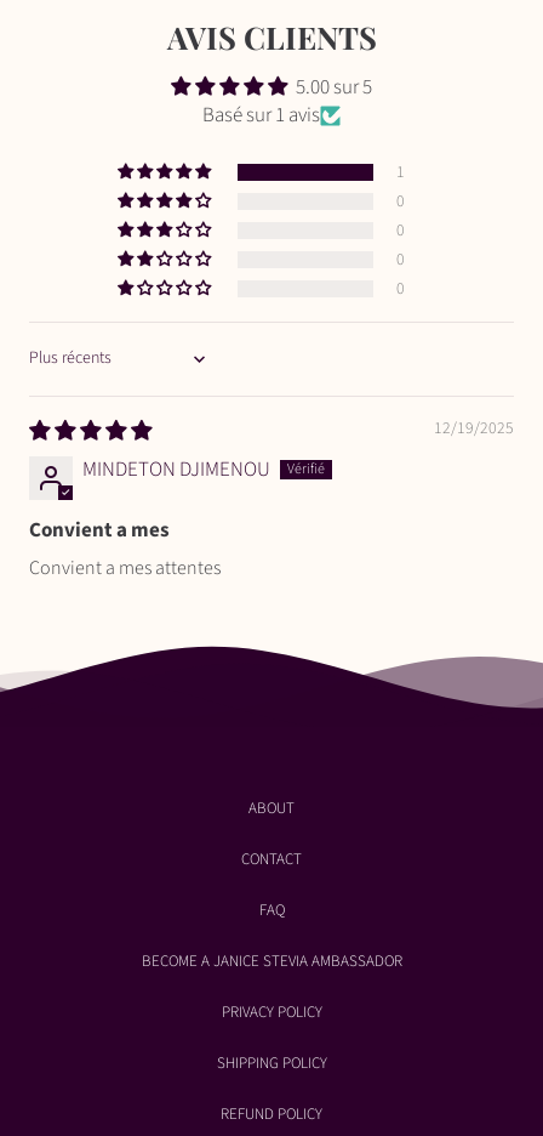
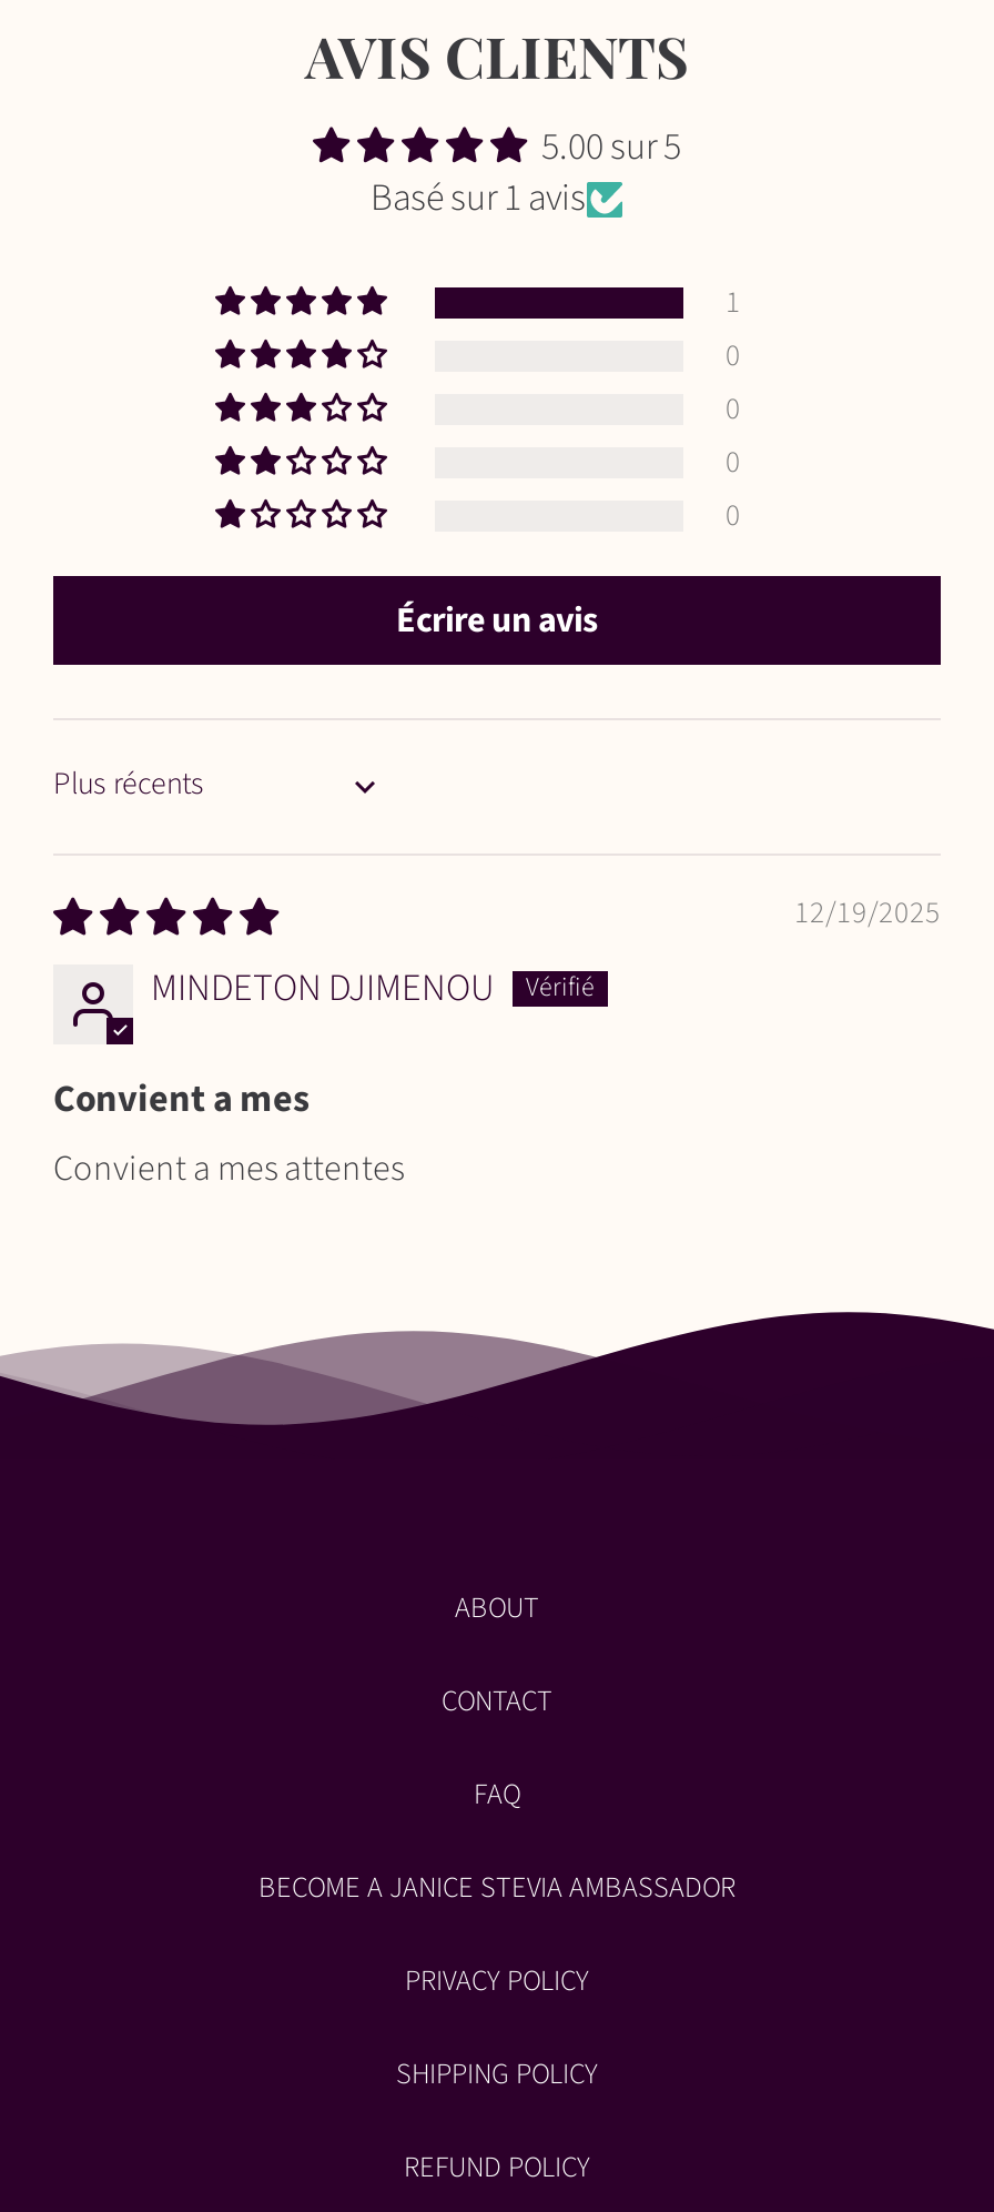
none -> [396,596,598,645] Écrire un avis
[4,646,539,709] [image] -> [7,1309,987,1426] [image]

